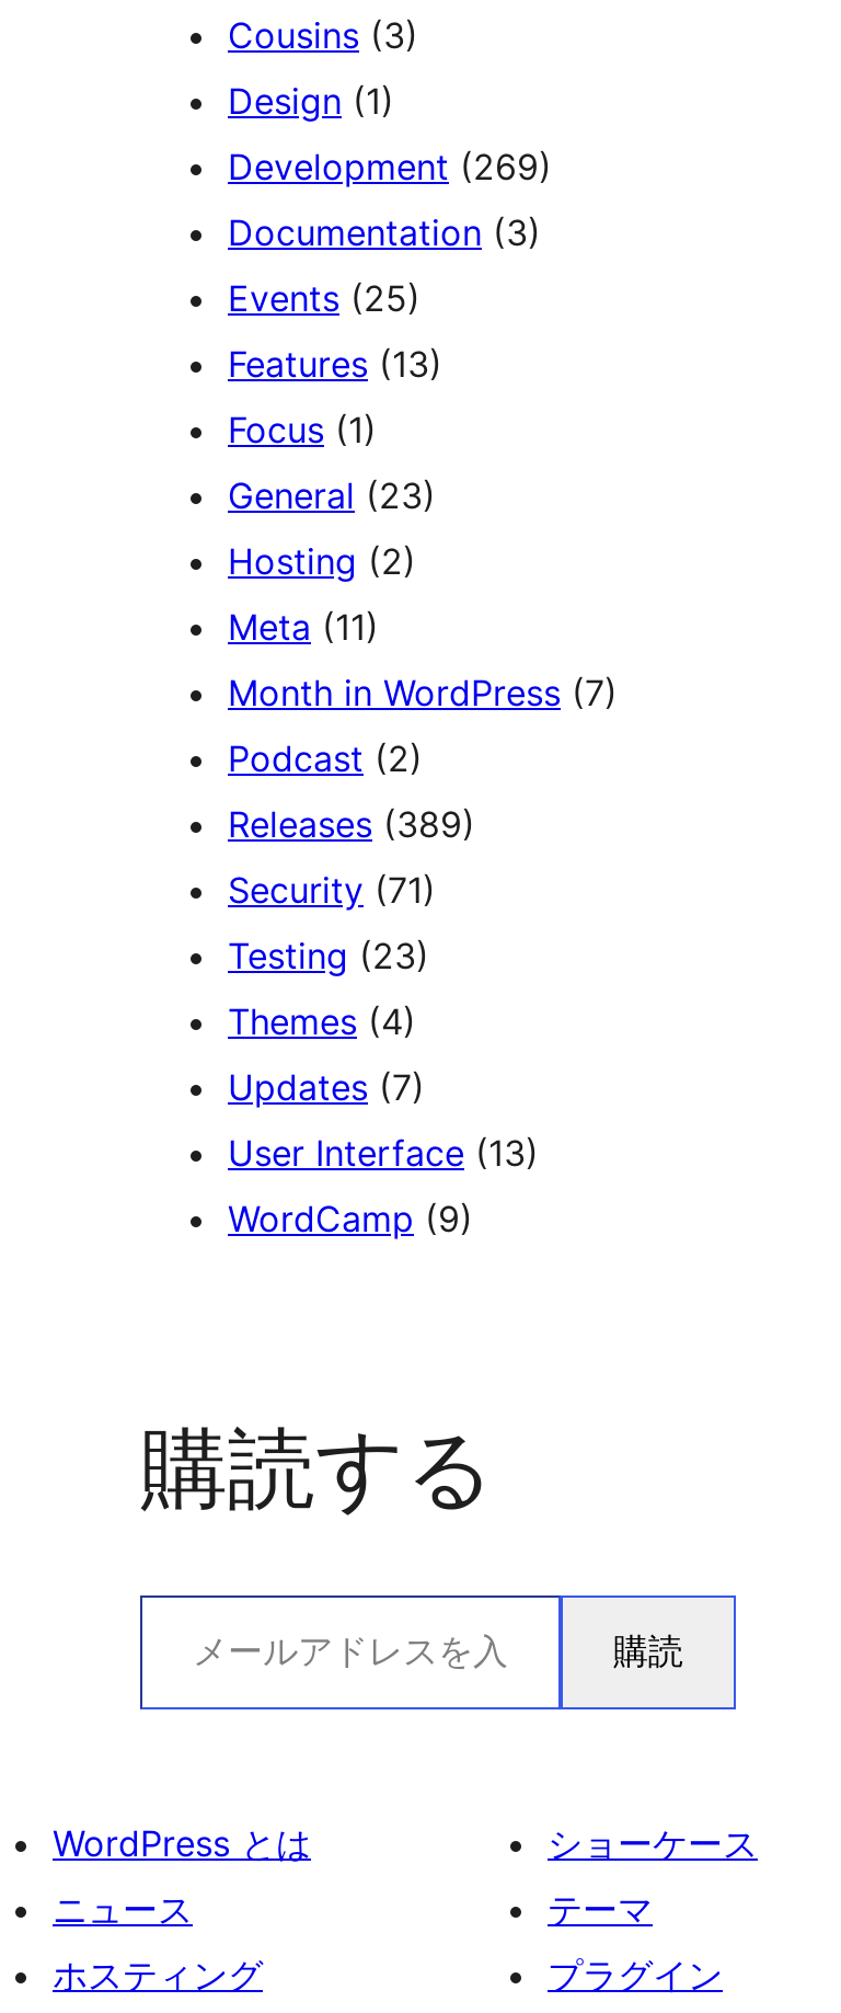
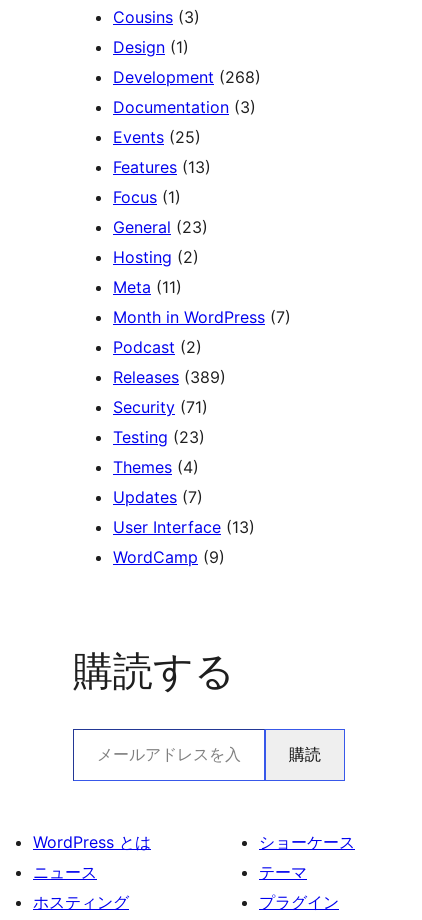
[228,145,552,189] Development (269) -> [113,67,261,87] Development (268)

